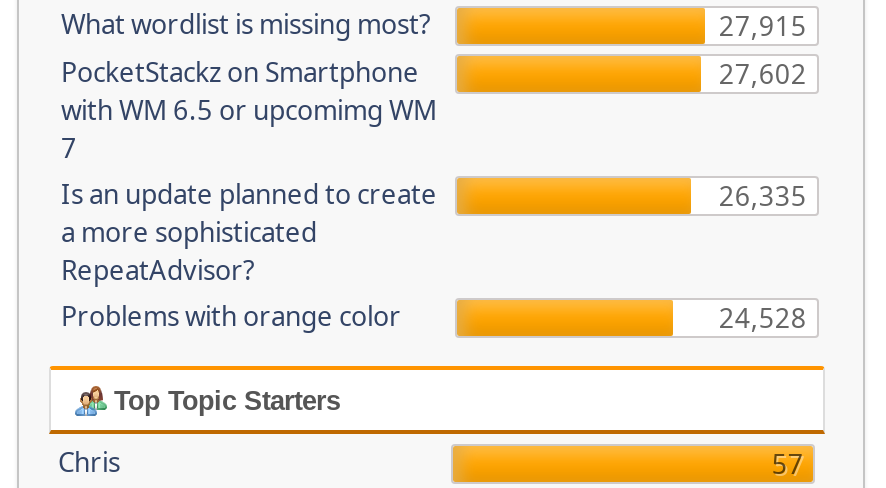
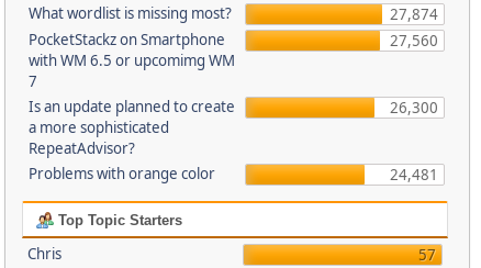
[719,8,807,44] 27,915 -> [390,4,438,24] 27,874
[719,56,807,92] 27,602 -> [390,31,438,51] 27,560
[719,178,807,214] 26,335 -> [390,98,438,118] 26,300
[719,300,807,336] 24,528 -> [390,165,438,185] 24,481

